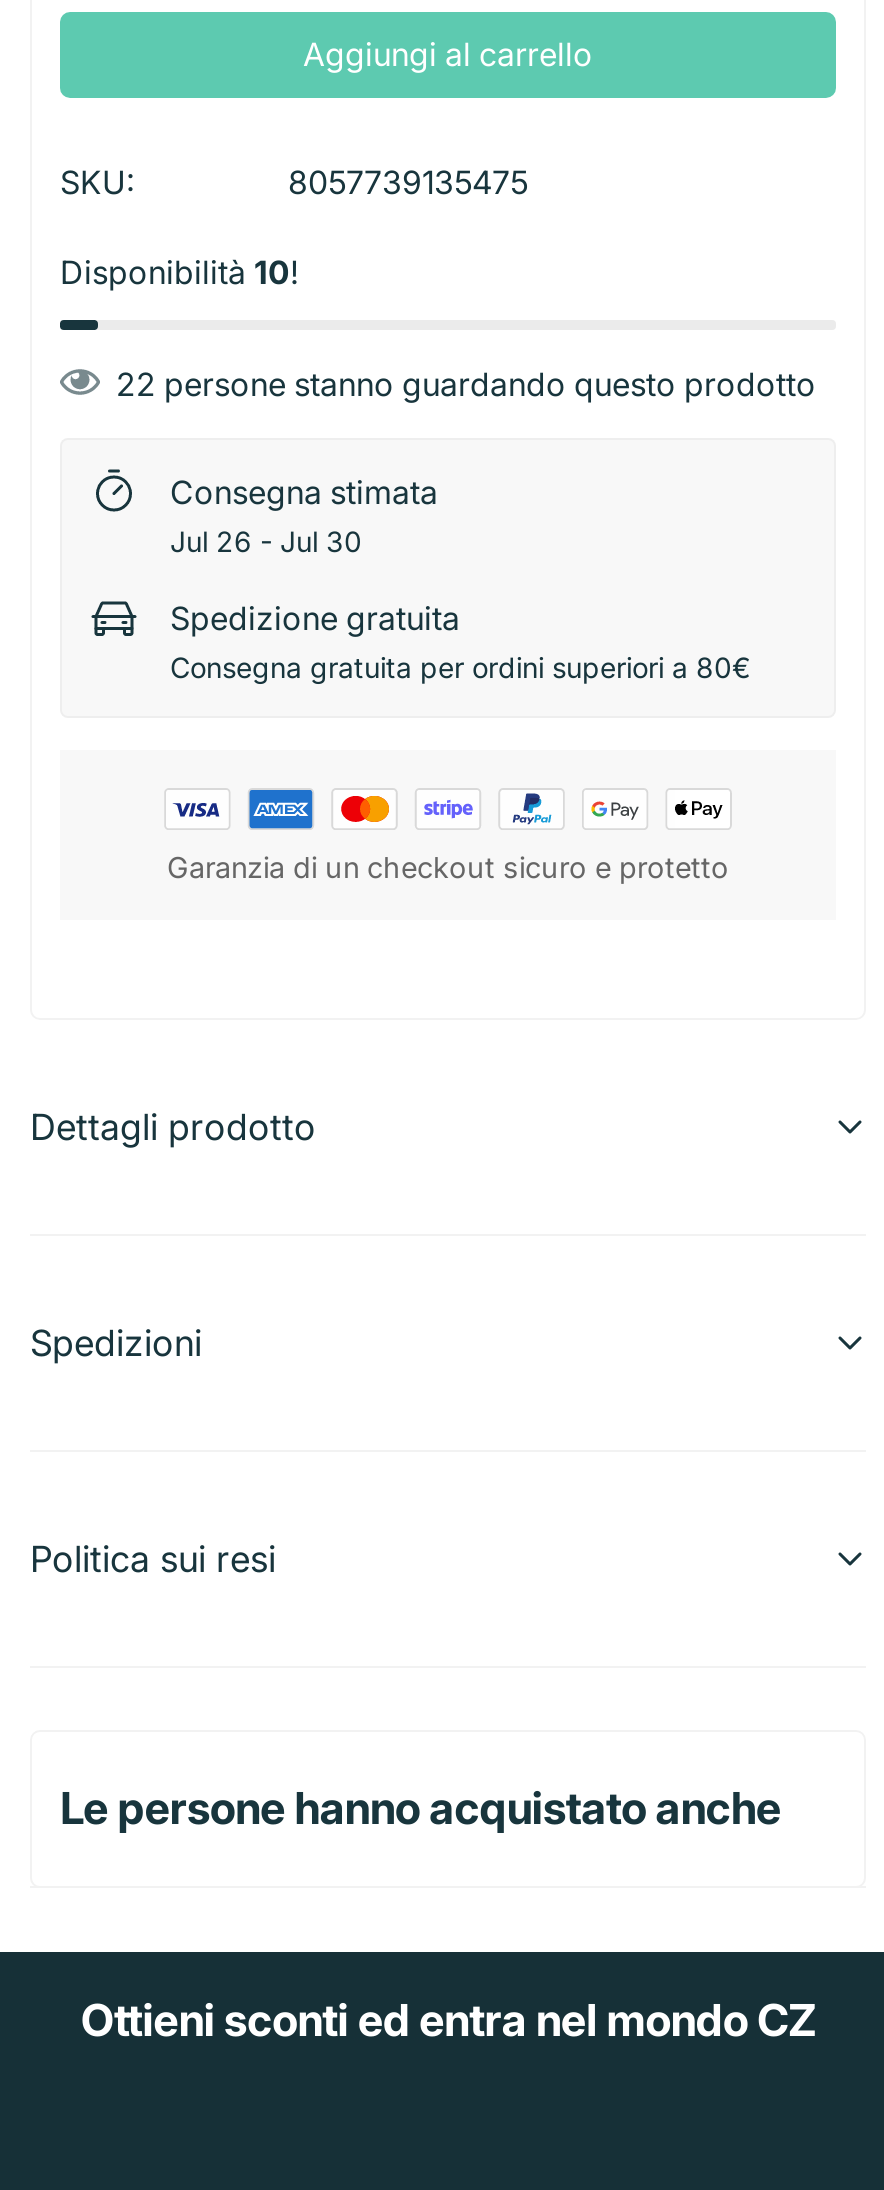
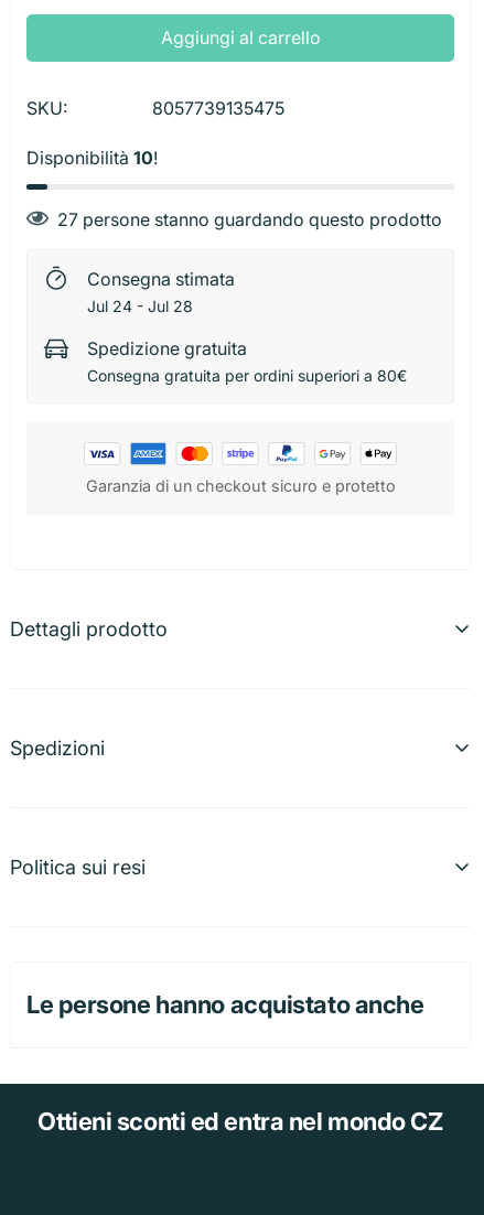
[116,363,816,403] 22 persone stanno guardando questo prodotto -> [57,208,442,230] 27 persone stanno guardando questo prodotto
[170,523,362,557] Jul 26 - Jul 30 -> [87,296,193,315] Jul 24 - Jul 28

